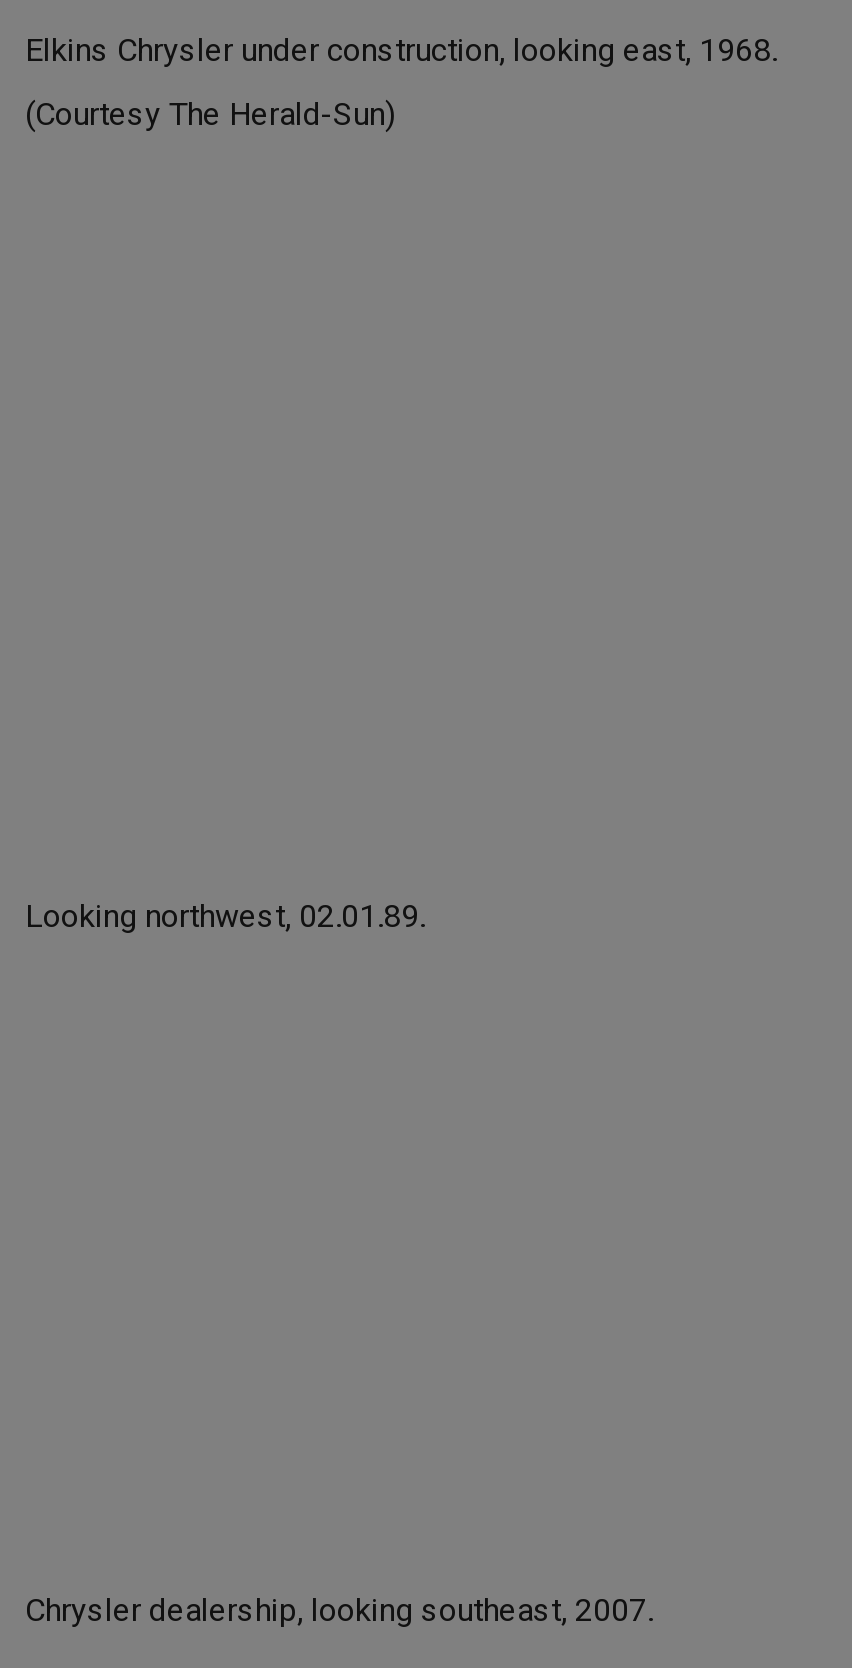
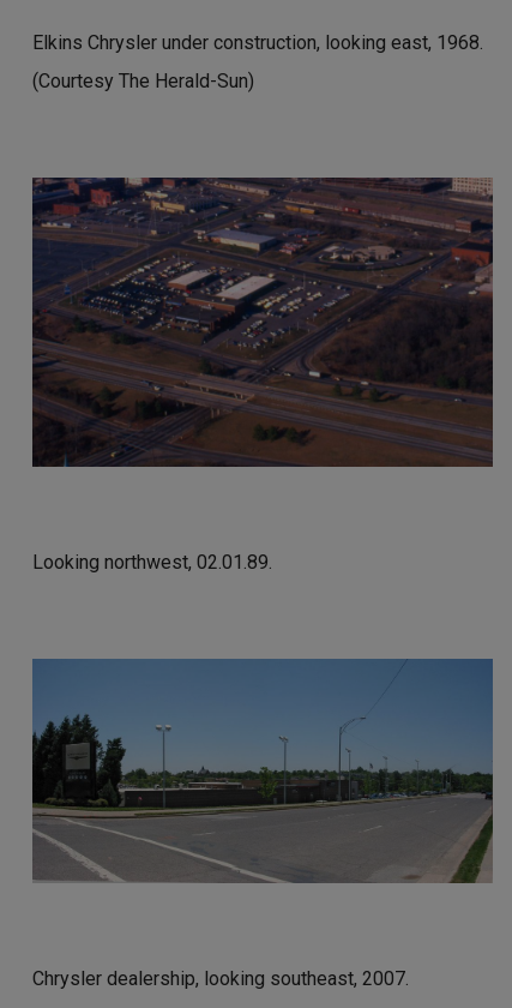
none -> [31,176,494,468] [image]
none -> [31,658,494,884] [image]

